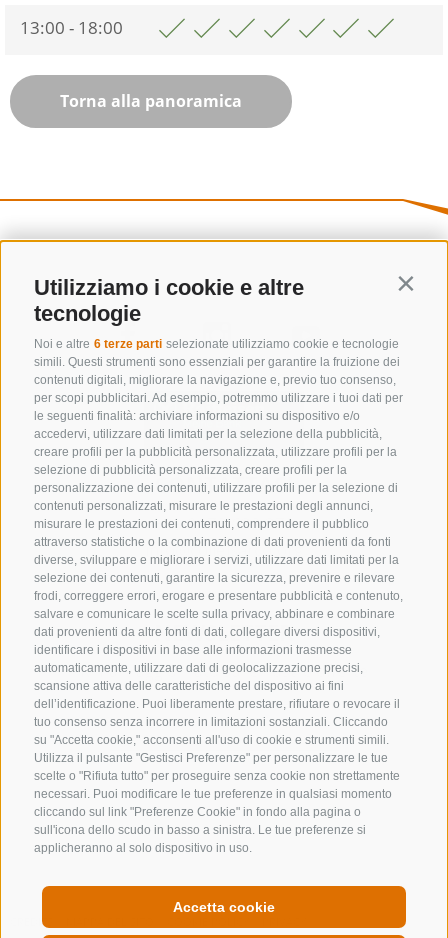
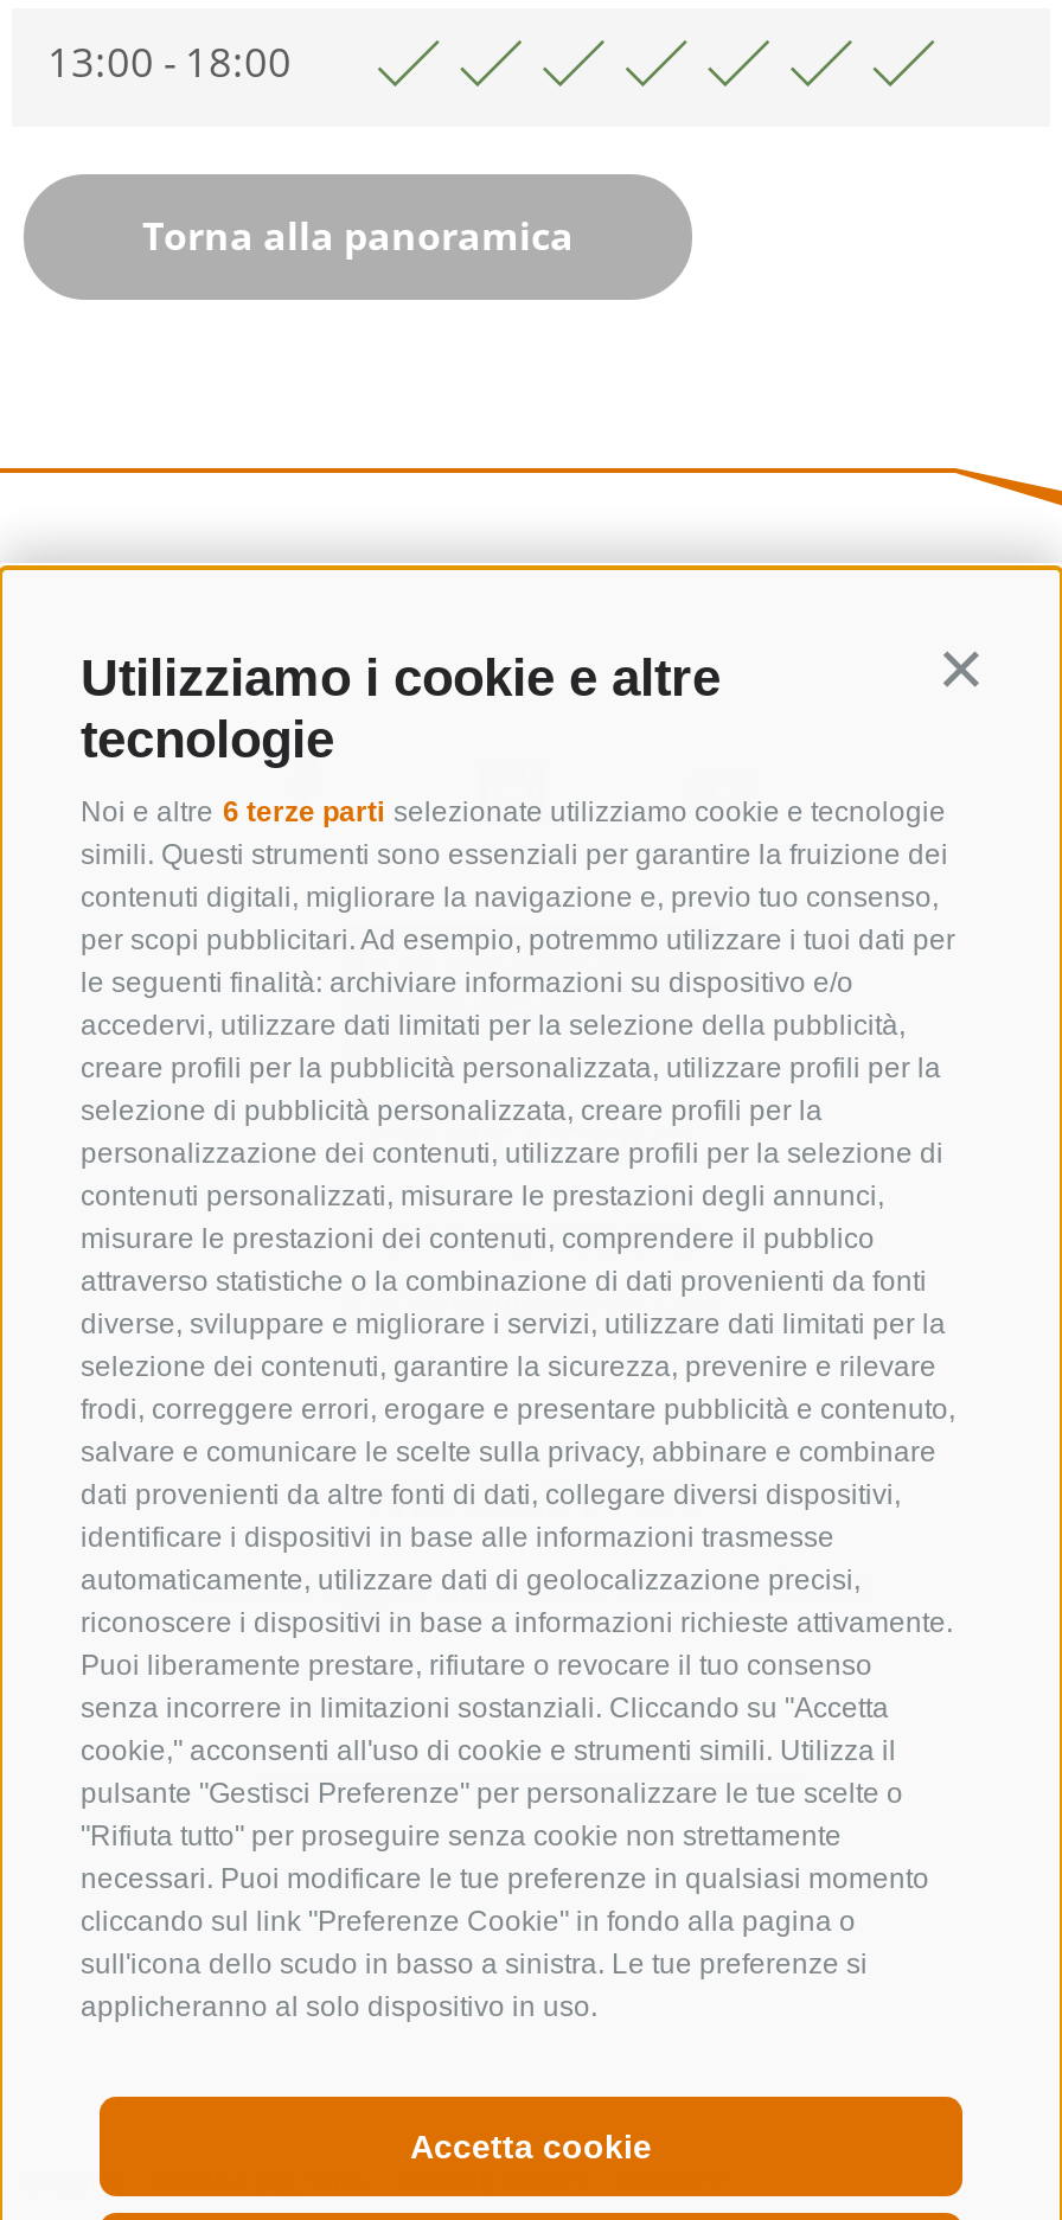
[34,679,400,783] scansione attiva delle caratteristiche del dispositivo ai fini | dell’identificazione. Puoi liberamente prestare, rifiutare o revocare il | tuo consenso senza incorrere in limitazioni sostanziali. Cliccando | su "Accetta cookie," acconsenti all'uso di cookie e strumenti simili. | Utilizza il pulsante "Gestisci Preferenze" per personalizzare le tue | scelte o "Rifiuta tutto" per proseguire senza cookie non strettamente -> [81,1607,953,1853] riconoscere i dispositivi in base a informazioni richieste attivamente. | Puoi liberamente prestare, rifiutare o revocare il tuo consenso | senza incorrere in limitazioni sostanziali. Cliccando su "Accetta | cookie," acconsenti all'uso di cookie e strumenti simili. Utilizza il | pulsante "Gestisci Preferenze" per personalizzare le tue scelte o | "Rifiuta tutto" per proseguire senza cookie non strettamente

